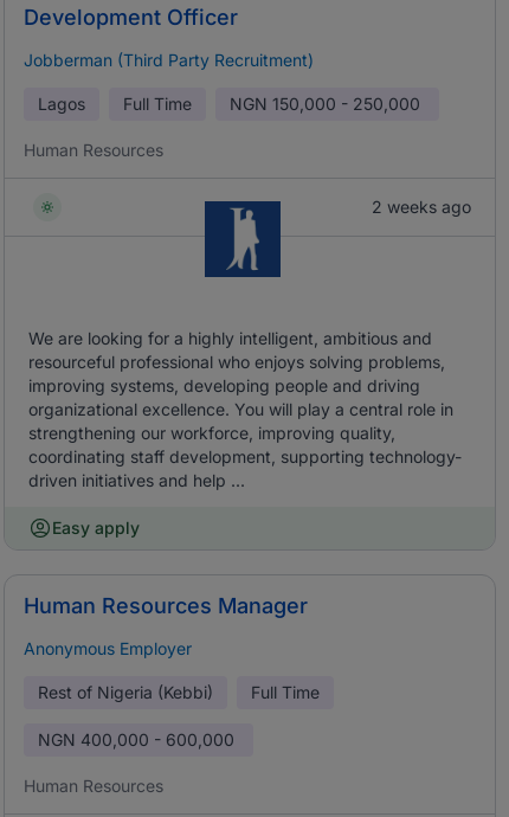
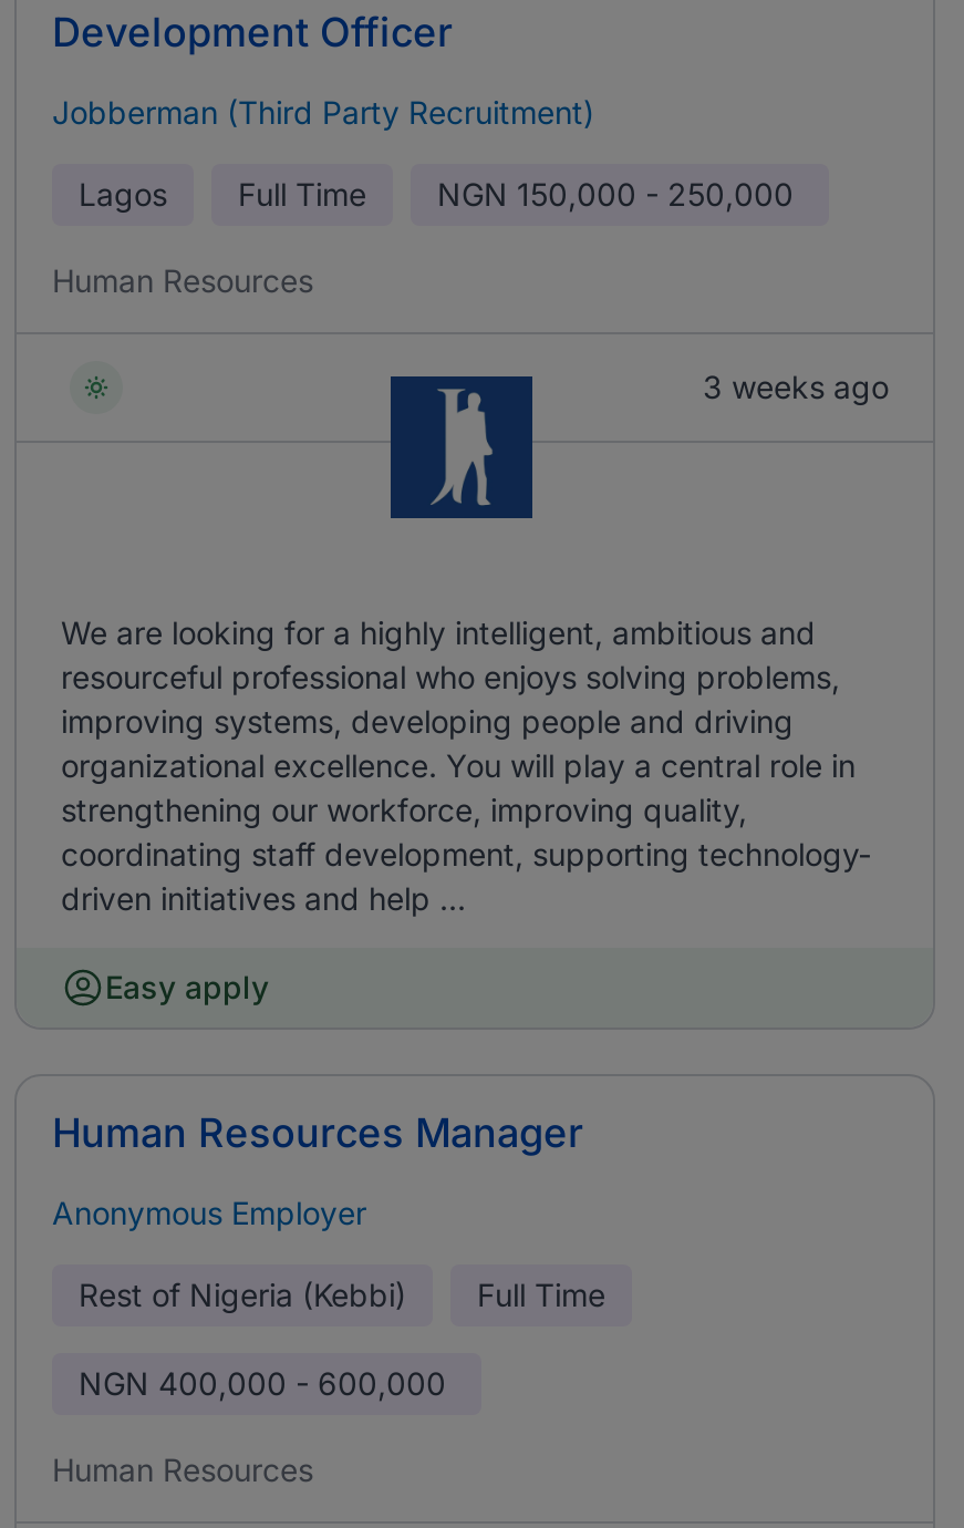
[372,197,471,217] 2 weeks ago -> [703,368,889,405] 3 weeks ago

